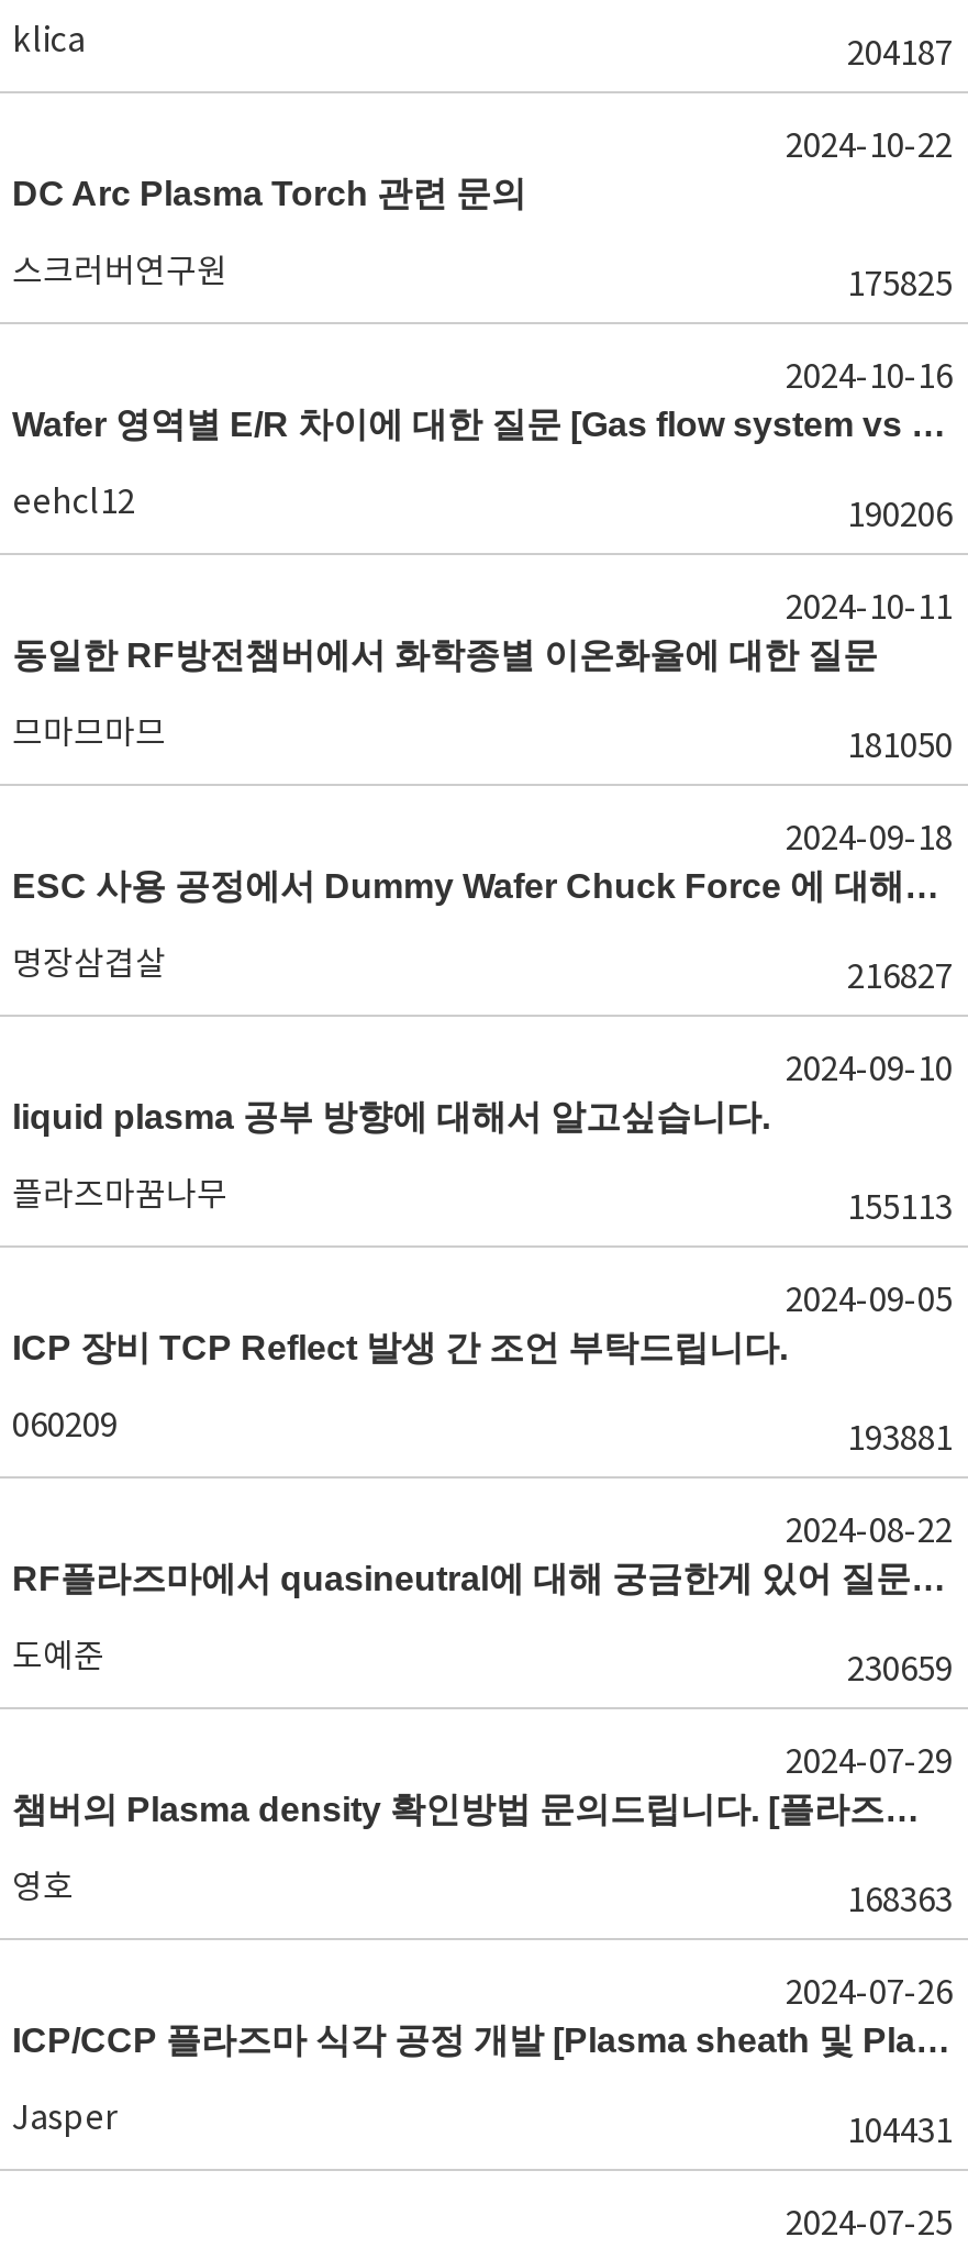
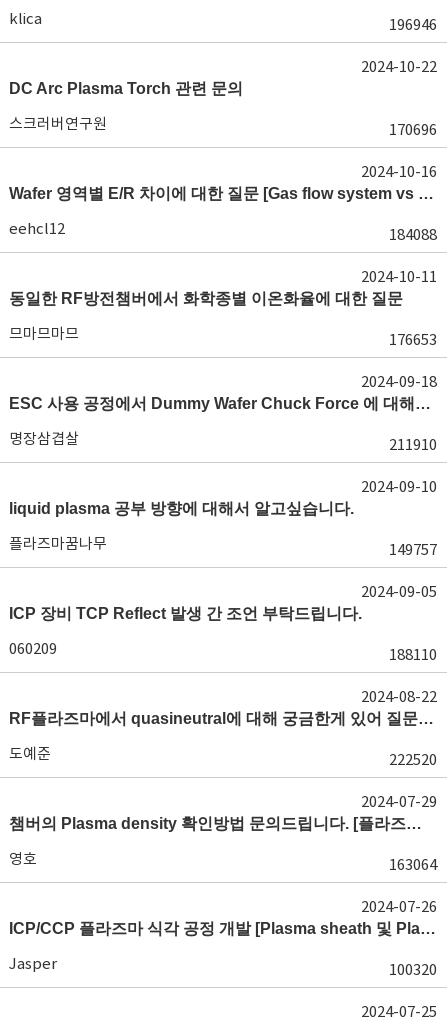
[847,31,953,73] 204187 -> [389,15,437,34] 196946
[847,262,953,304] 175825 -> [389,120,437,139] 170696
[847,493,953,535] 190206 -> [389,225,437,244] 184088
[847,724,953,766] 181050 -> [389,330,437,349] 176653
[847,955,953,997] 216827 -> [389,435,437,454] 211910
[847,1186,953,1227] 155113 -> [389,540,437,559] 149757
[847,1417,953,1458] 193881 -> [389,645,437,664] 188110
[847,1647,953,1689] 230659 -> [389,750,437,769] 222520
[847,1878,953,1920] 168363 -> [389,855,437,874] 163064
[847,2109,953,2151] 104431 -> [389,960,437,979] 100320

